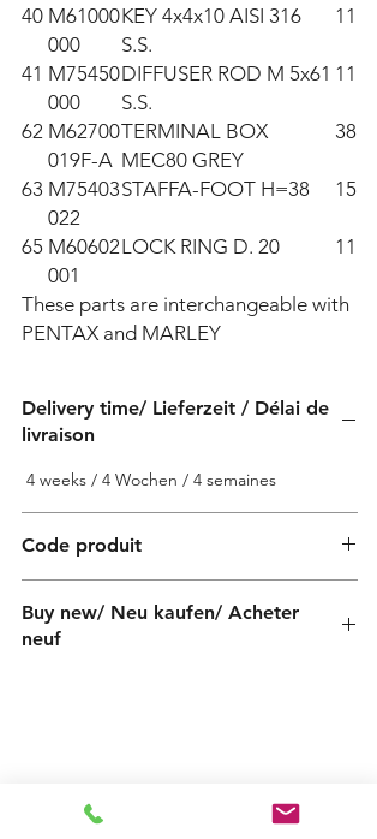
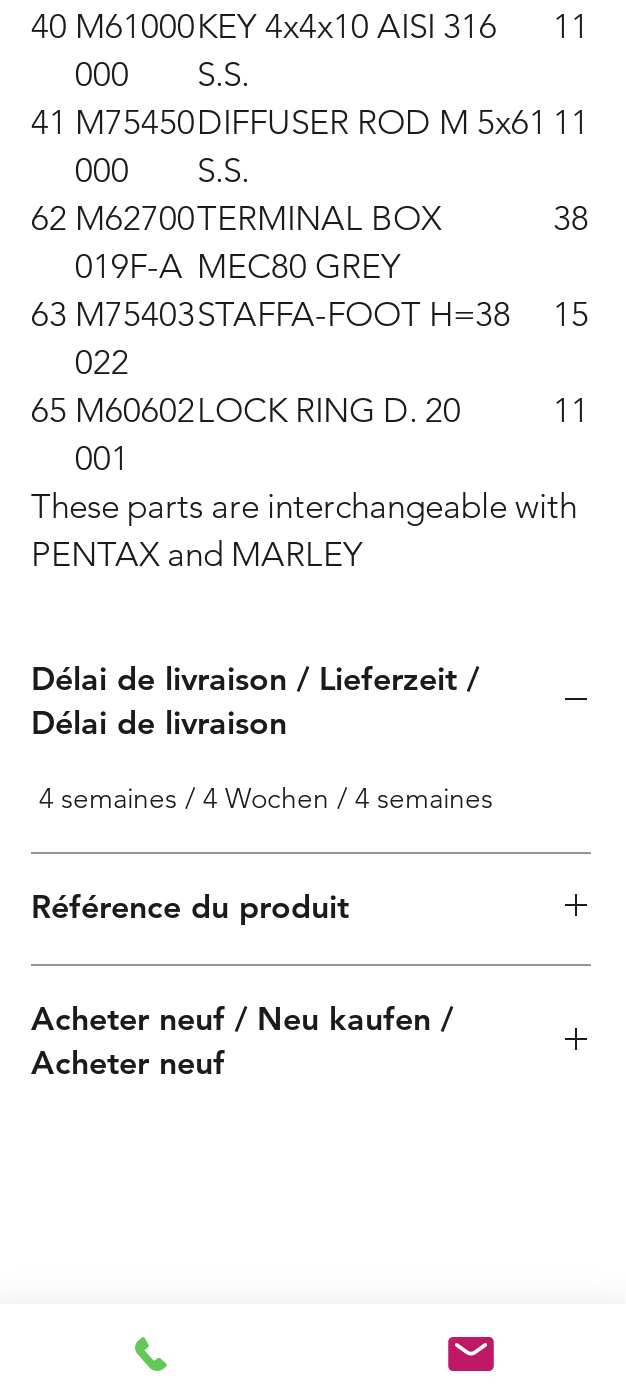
[22,397,329,446] Delivery time/ Lieferzeit / Délai de | livraison -> [31,660,479,742] Délai de livraison / Lieferzeit / | Délai de livraison
[22,469,276,490] 4 weeks / 4 Wochen / 4 semaines -> [31,780,493,816] 4 semaines / 4 Wochen / 4 semaines
[22,534,142,557] Code produit -> [31,888,349,926] Référence du produit
[22,601,299,650] Buy new/ Neu kaufen/ Acheter | neuf -> [31,1000,453,1082] Acheter neuf / Neu kaufen / | Acheter neuf

